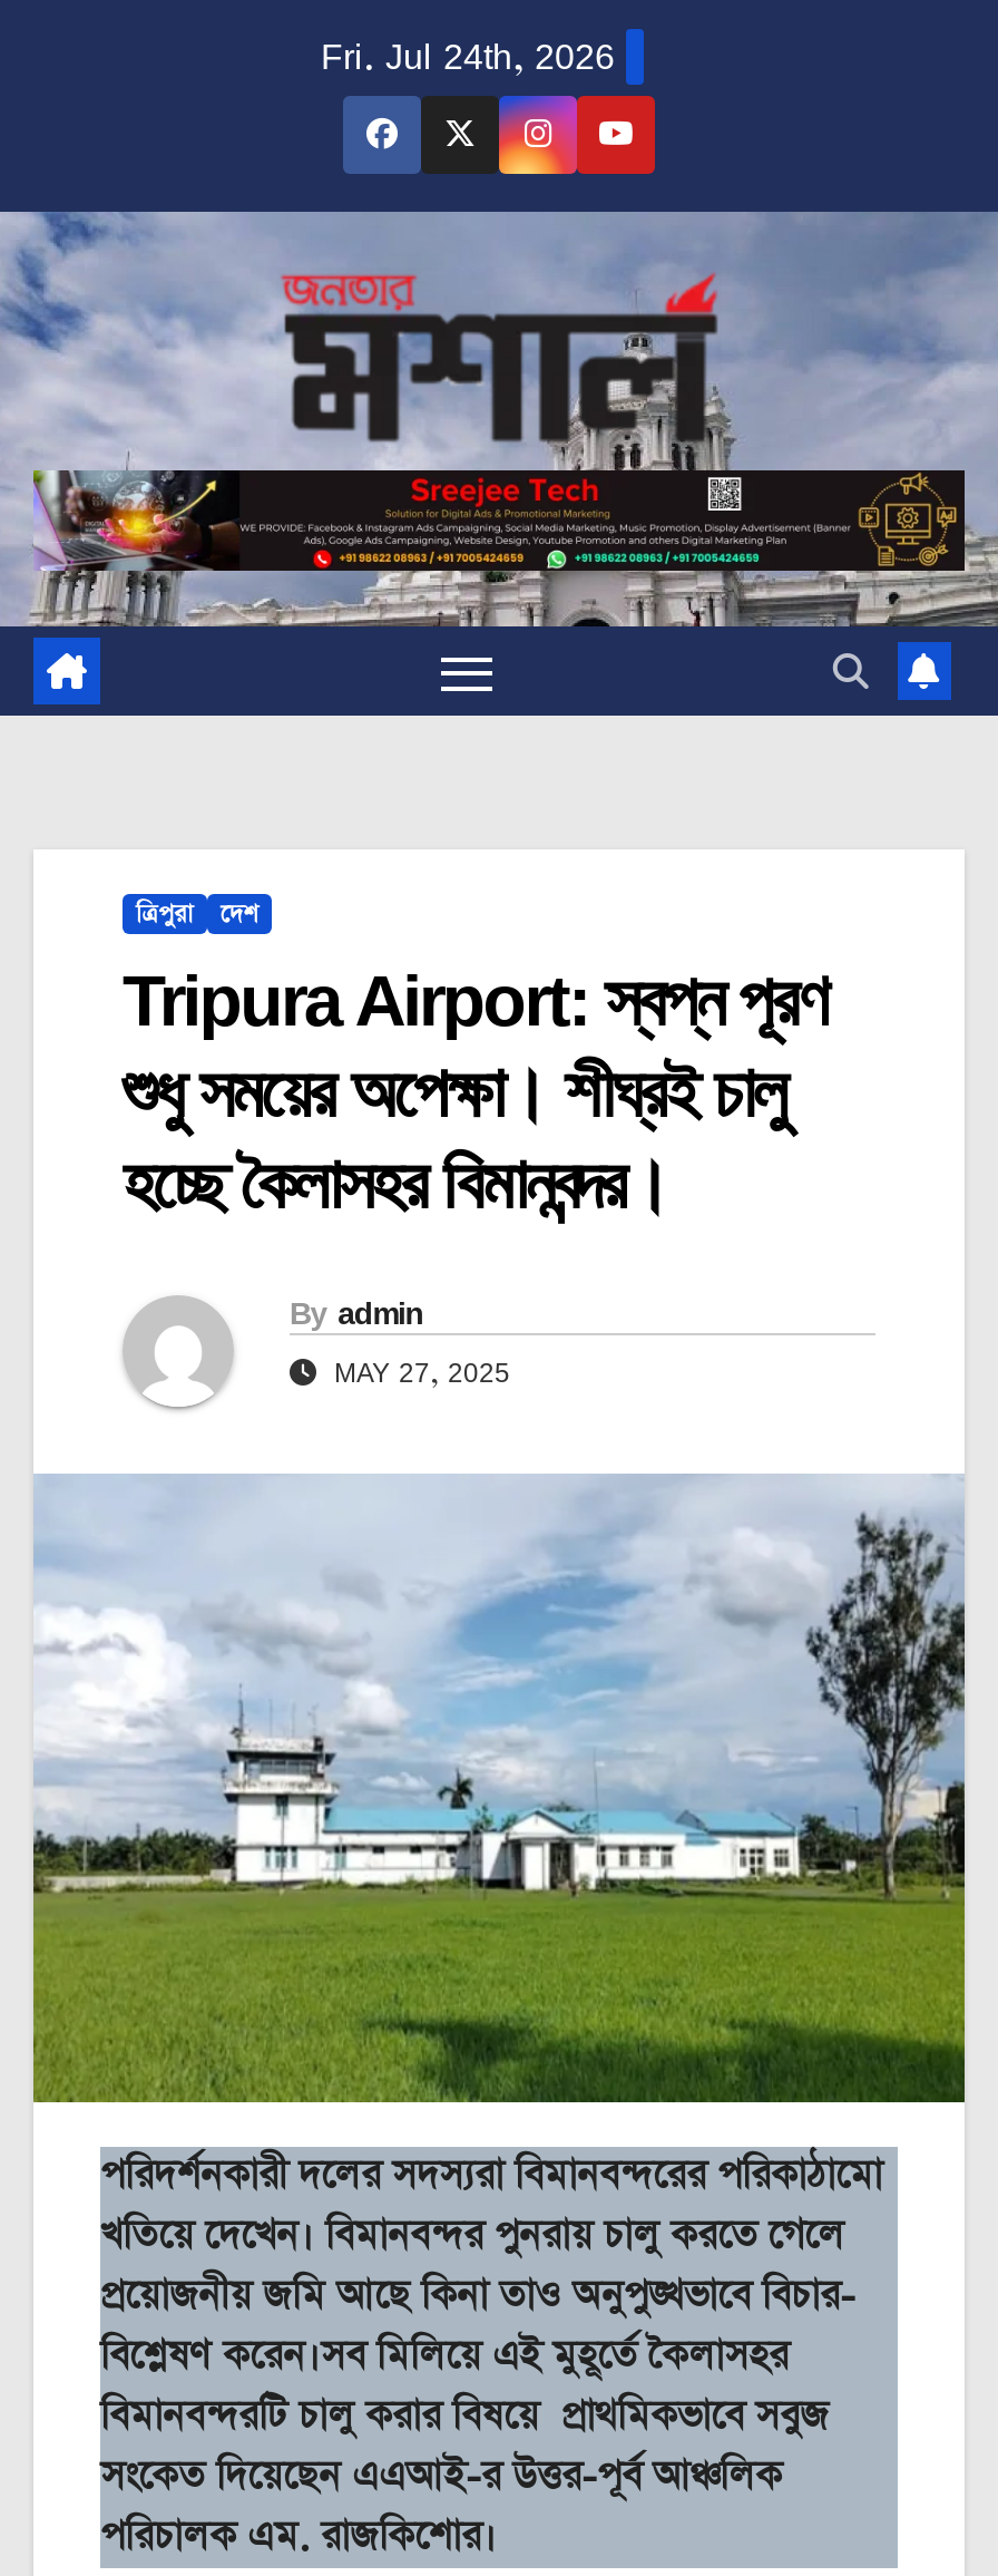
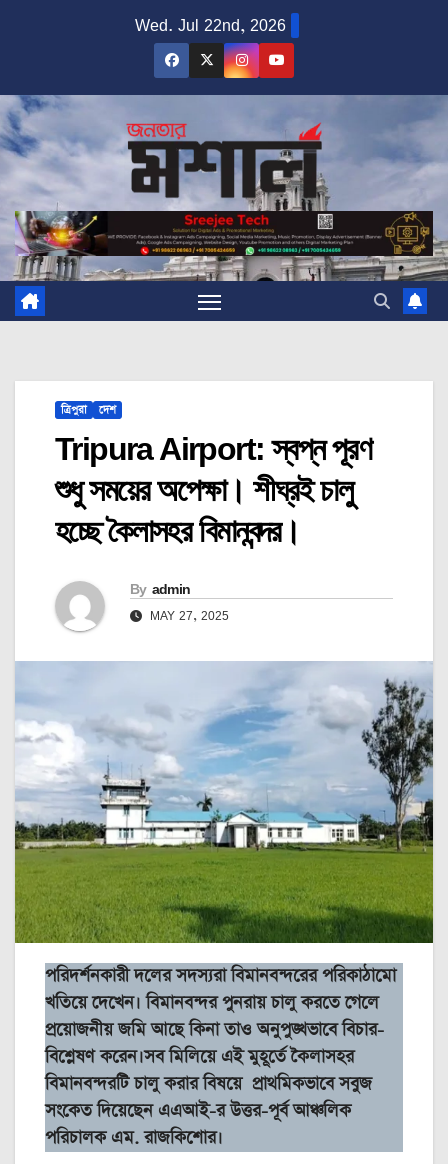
[321,29,615,82] Fri. Jul 24th, 2026 -> [134,13,285,37] Wed. Jul 22nd, 2026

